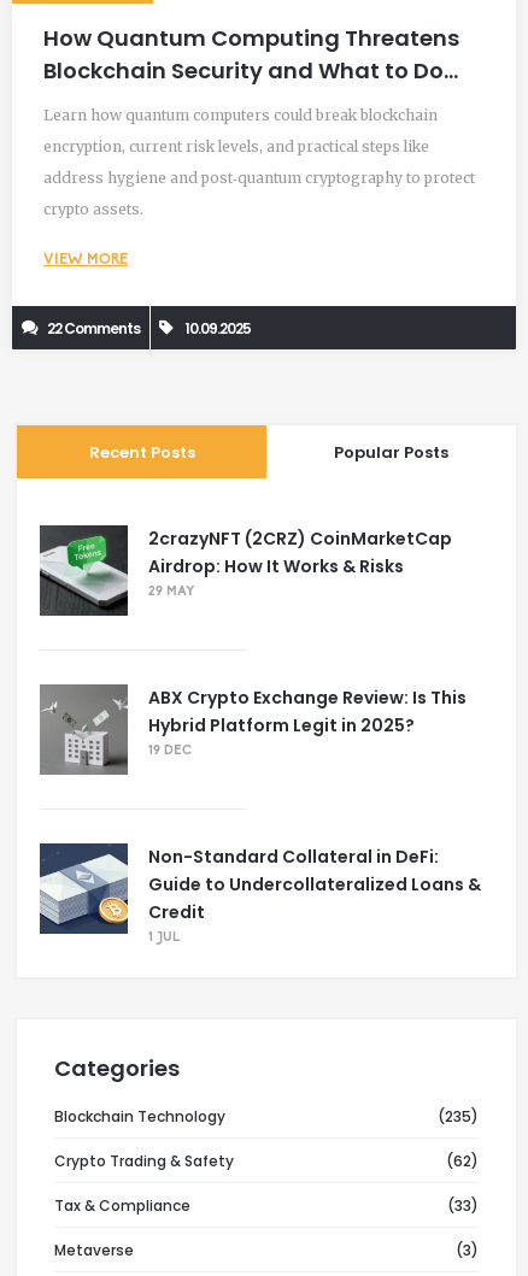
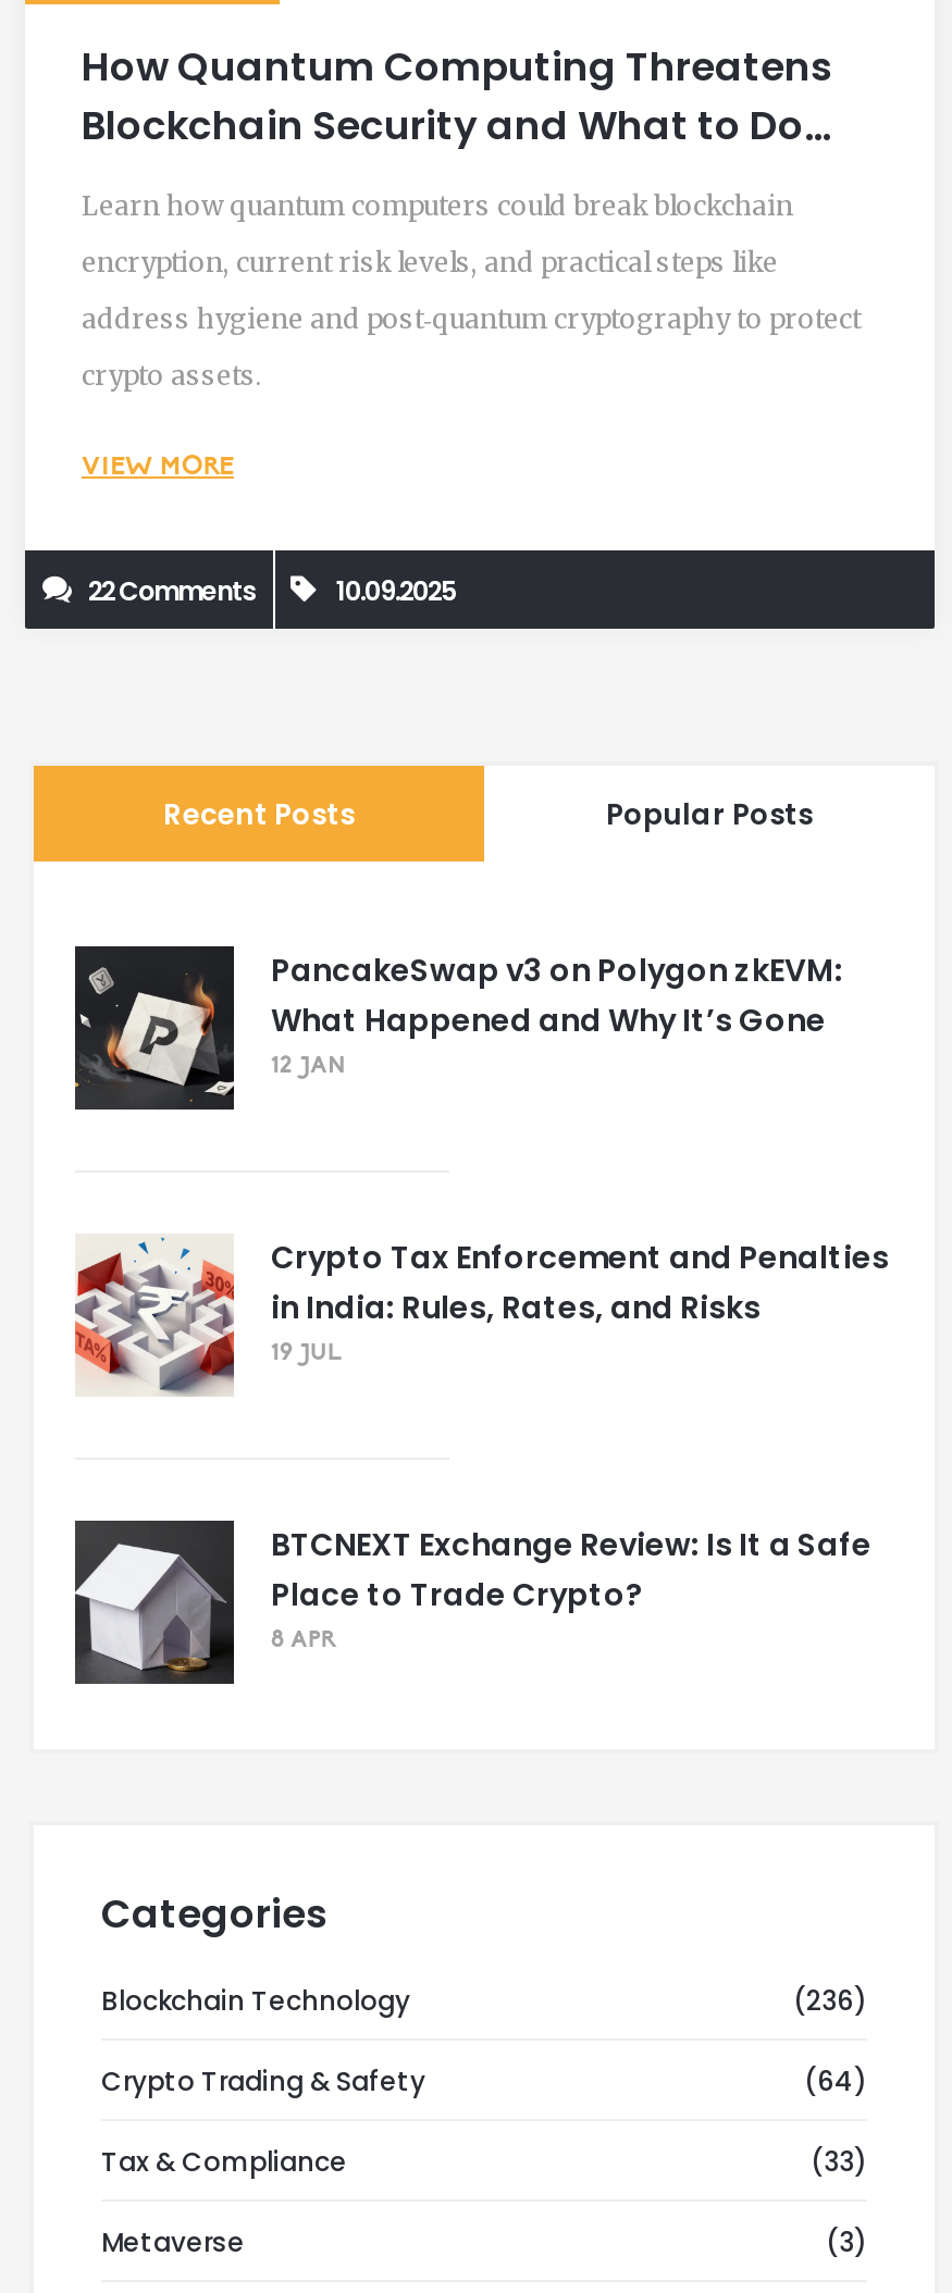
[40,527,452,607] [image] | 2crazyNFT (2CRZ) CoinMarketCap | Airdrop: How It Works & Risks | 29 MAY -> [73,949,843,1094] [image] | PancakeSwap v3 on Polygon zkEVM: | What Happened and Why It’s Gone | 12 JAN
[39,683,467,775] [image] | ABX Crypto Exchange Review: Is This | Hybrid Platform Legit in 2025? | 19 DEC -> [73,1234,889,1395] [image] | Crypto Tax Enforcement and Penalties | in India: Rules, Rates, and Risks | 19 JUL
[40,843,481,945] [image] | Non-Standard Collateral in DeFi: | Guide to Undercollateralized Loans & | Credit | 1 JUL -> [73,1521,871,1684] [image] | BTCNEXT Exchange Review: Is It a Safe | Place to Trade Crypto? | 8 APR
[438,1106,479,1127] (235) -> [793,1982,867,2019] (236)
[446,1151,479,1171] (62) -> [804,2063,867,2100] (64)

